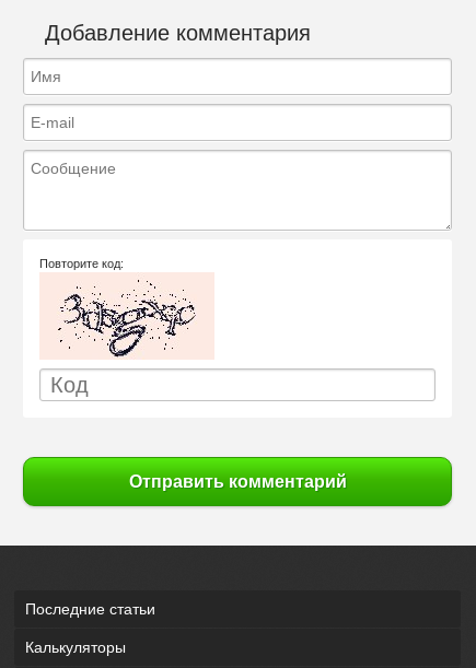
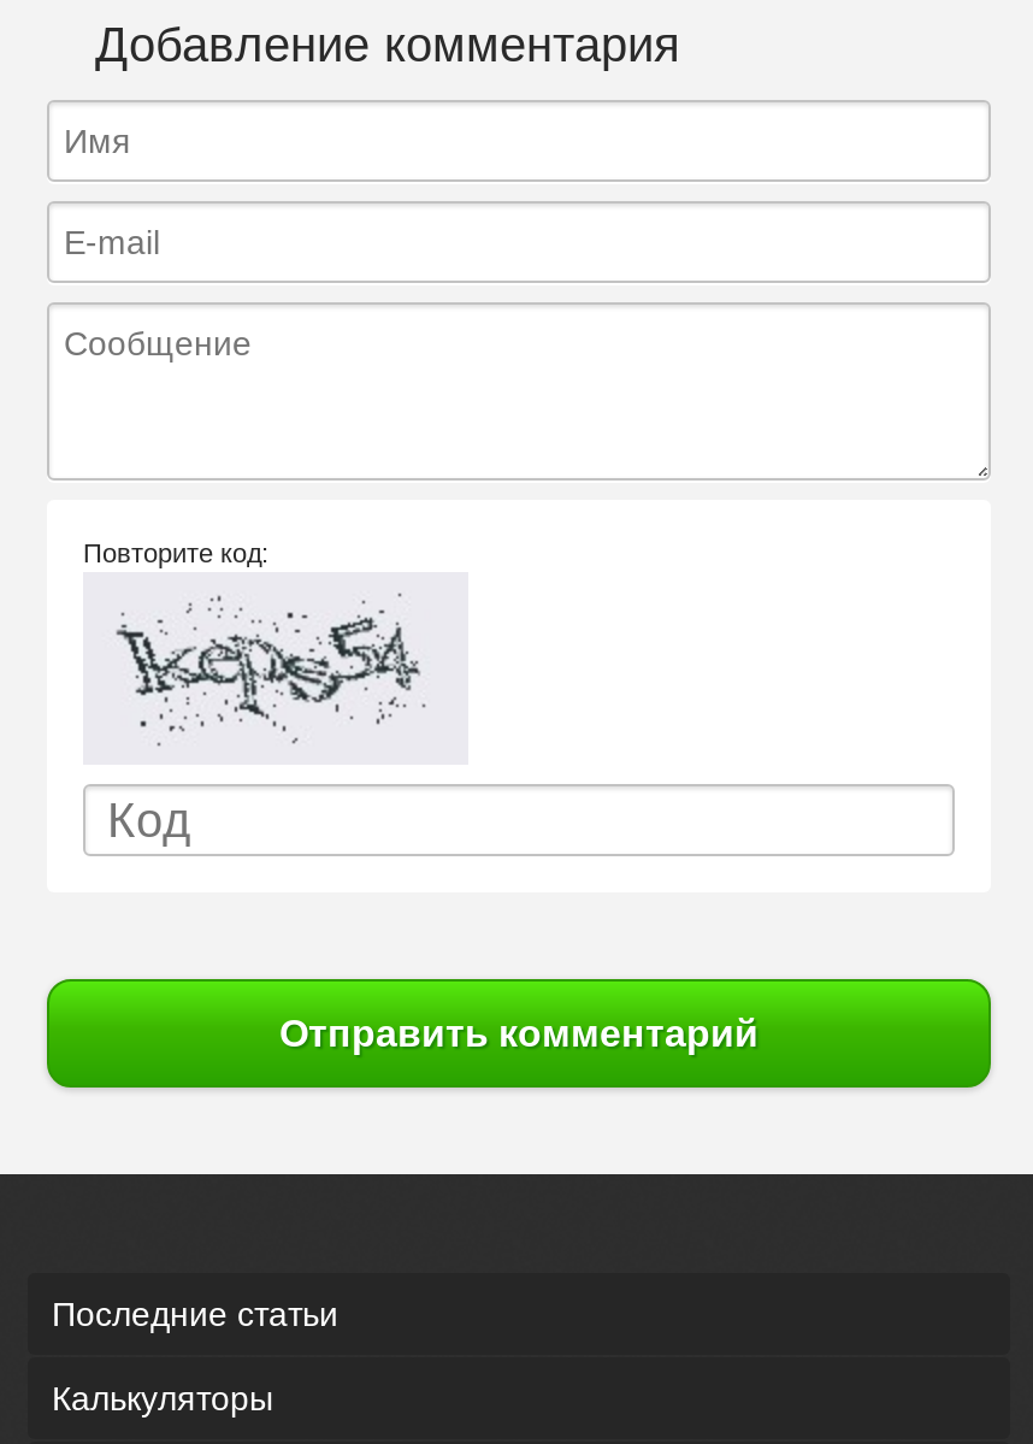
[55,279,196,358] [image] -> [114,591,427,758] [image]

